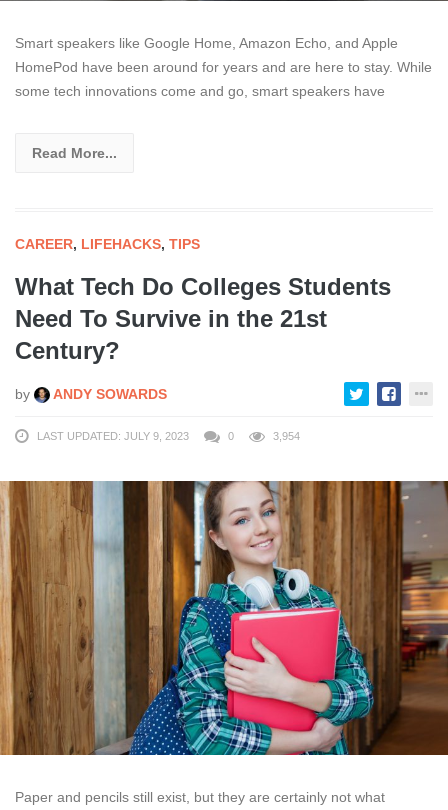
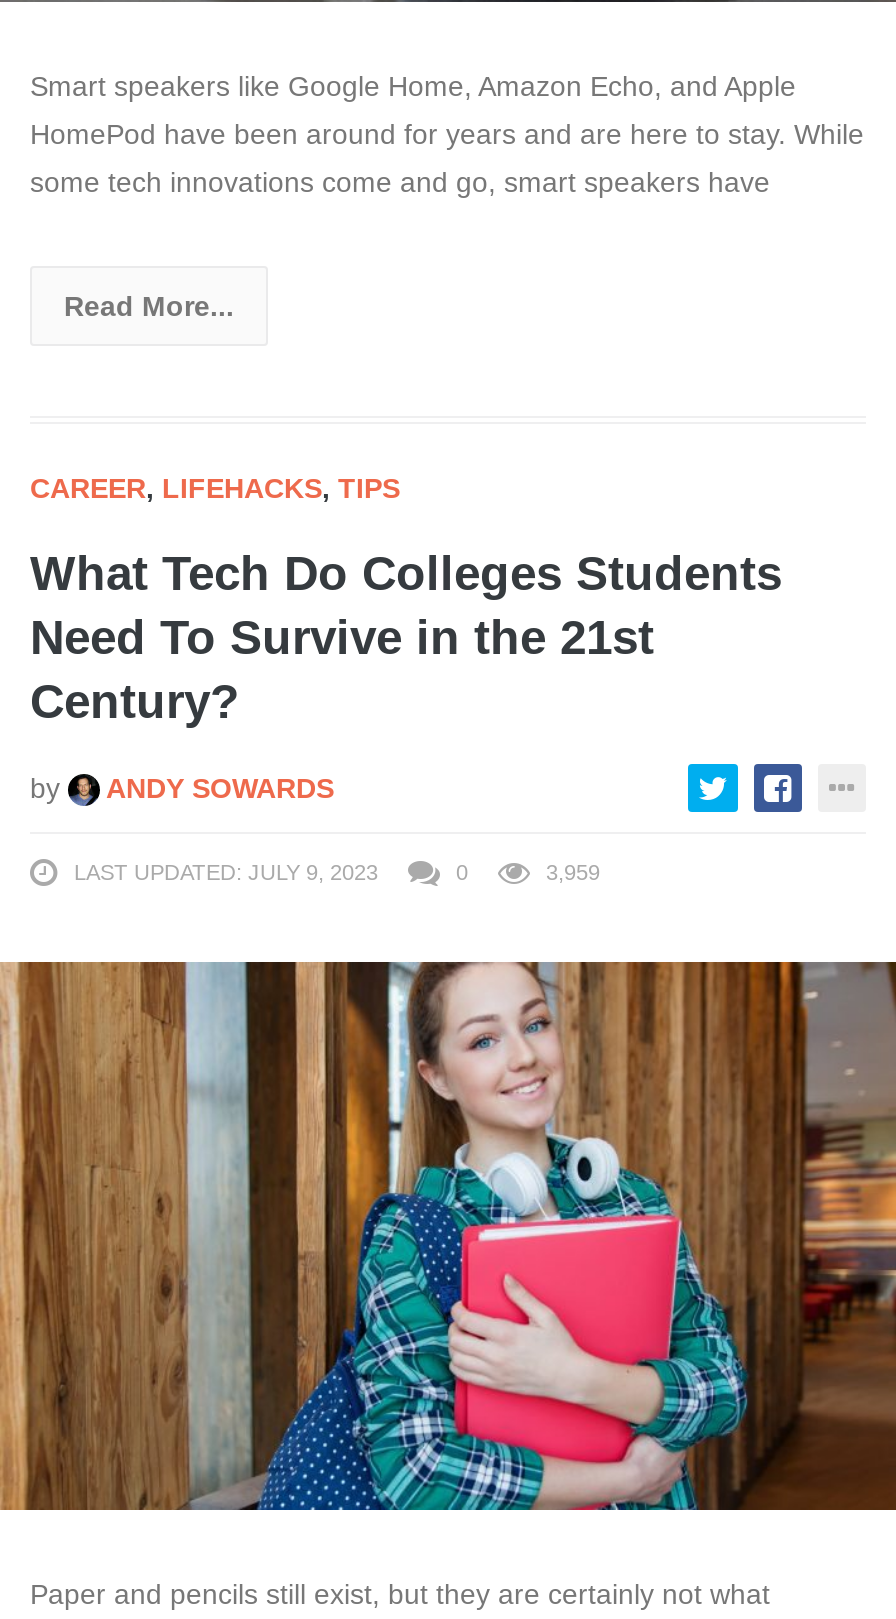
[270,430,300,442] 3,954 -> [540,860,600,884] 3,959

